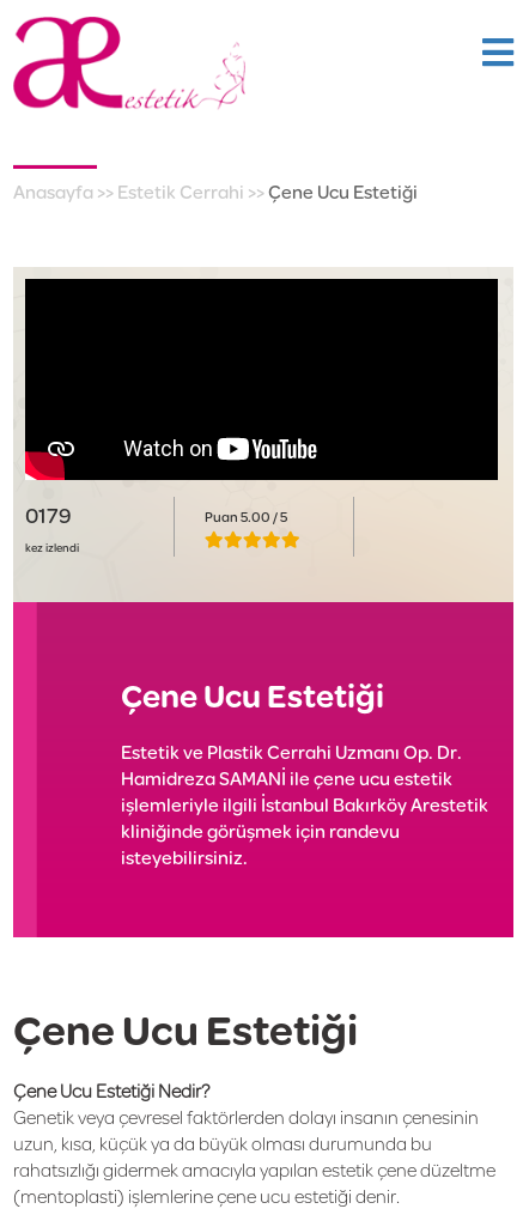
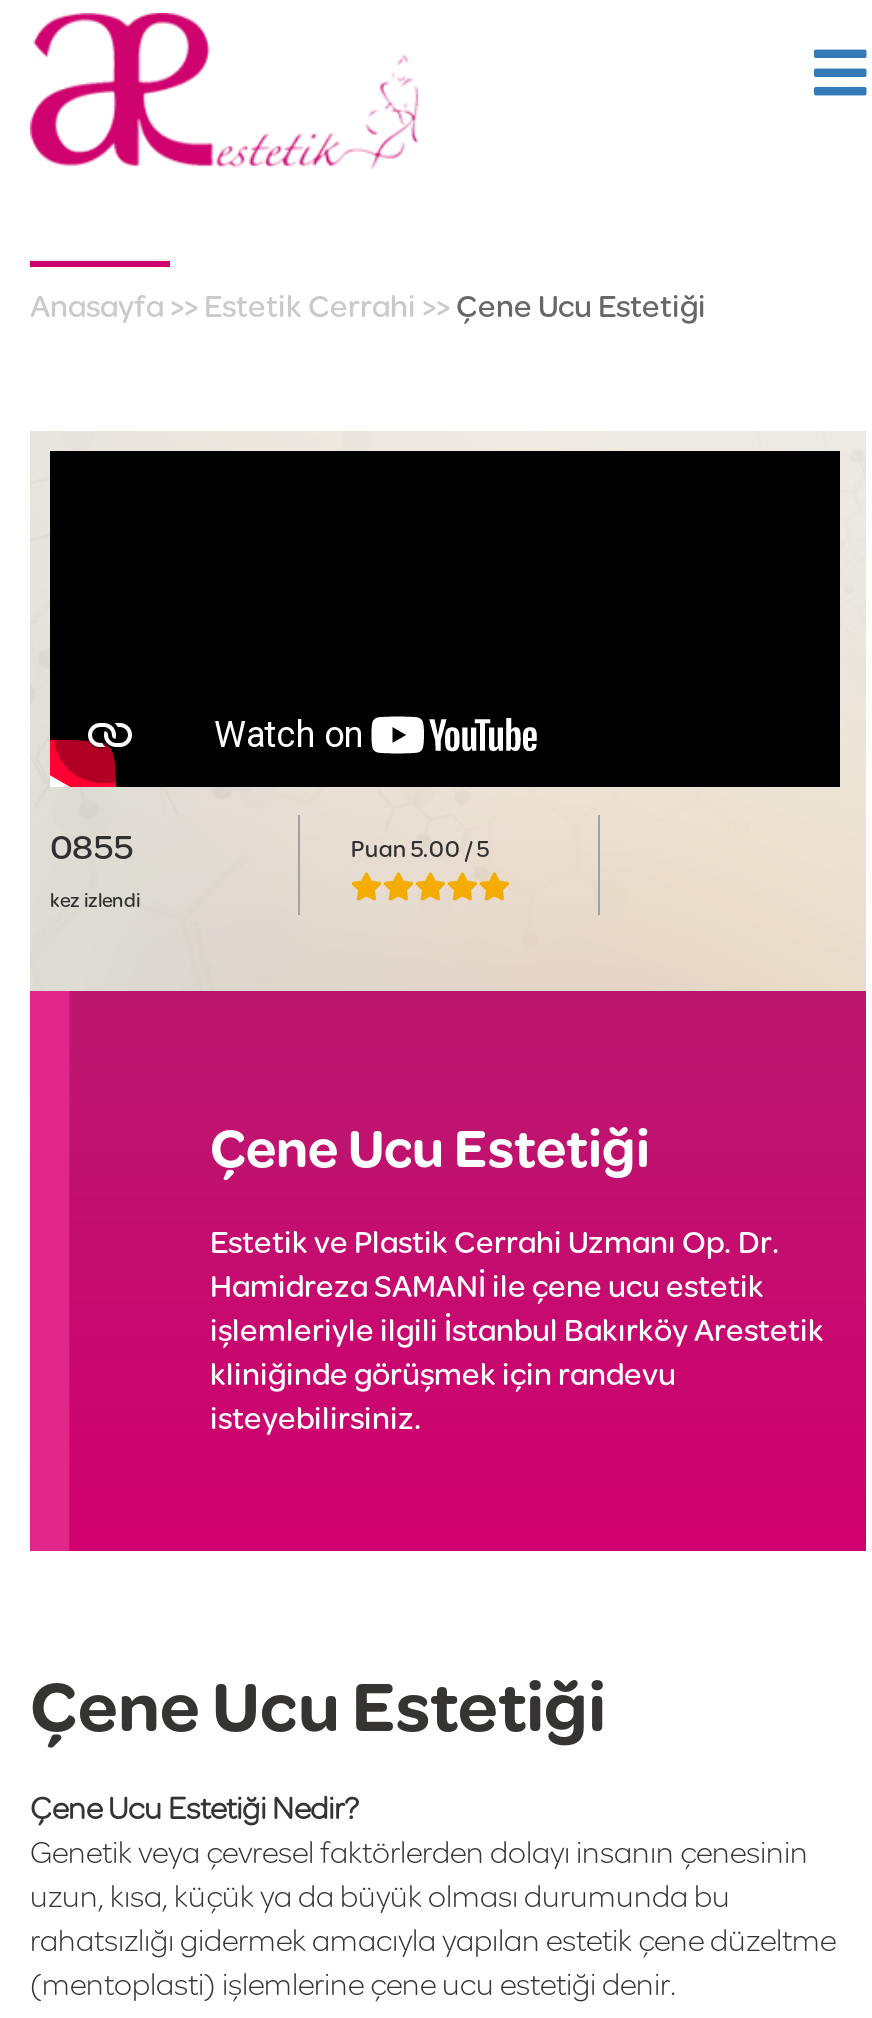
[25,503,72,530] 0179 -> [50,826,134,870] 0855

